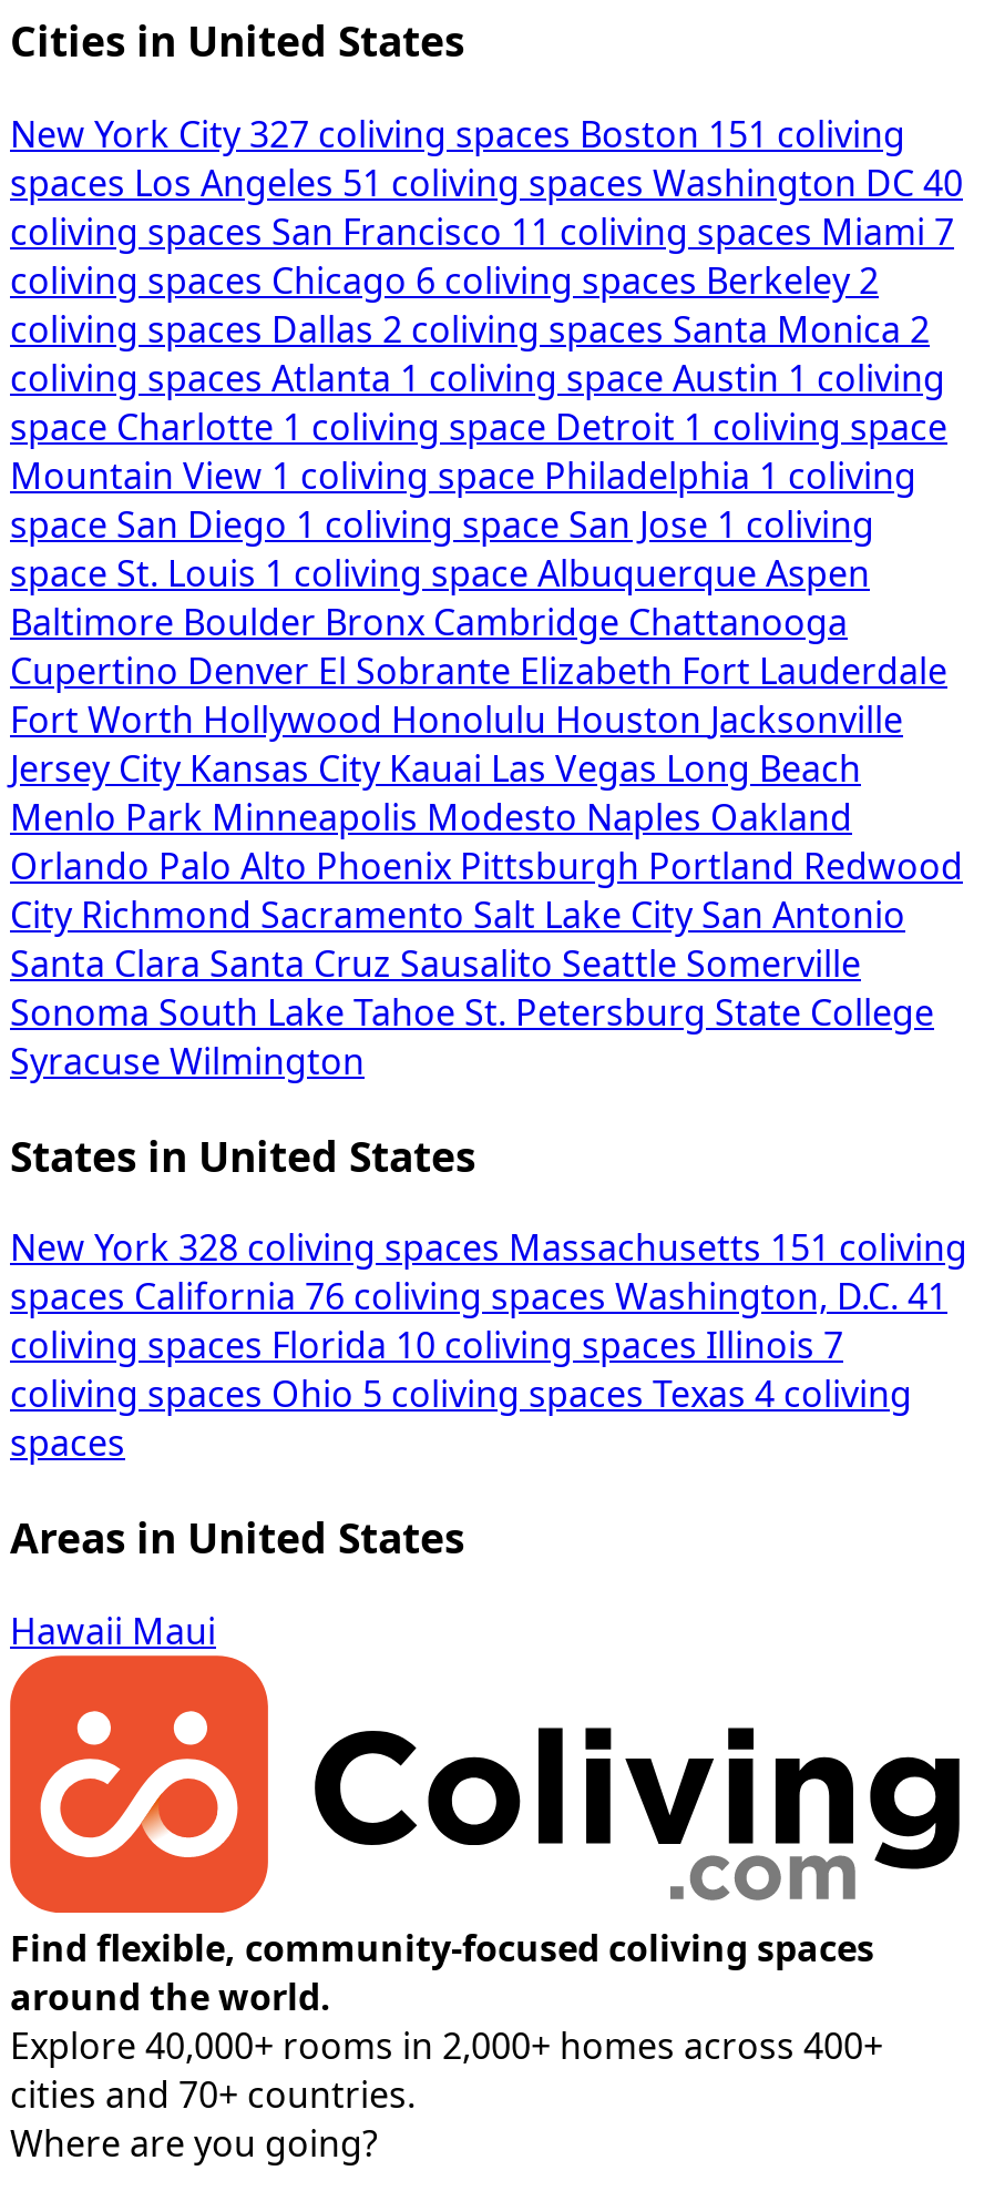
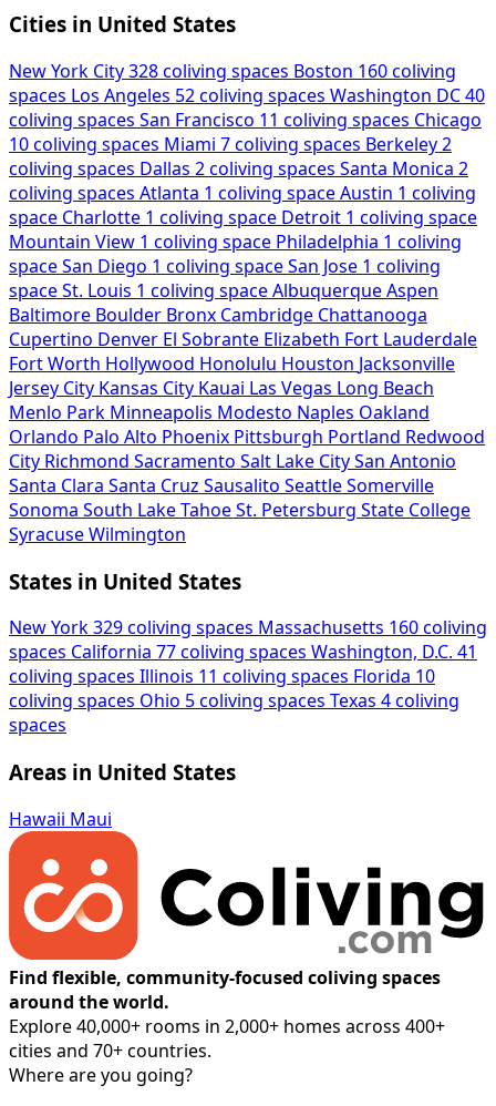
[10,110,963,305] New York City 327 coliving spaces Boston 151 coliving | spaces Los Angeles 51 coliving spaces Washington DC 40 | coliving spaces San Francisco 11 coliving spaces Miami 7 | coliving spaces Chicago 6 coliving spaces Berkeley 2 -> [9,59,485,156] New York City 328 coliving spaces Boston 160 coliving | spaces Los Angeles 52 coliving spaces Washington DC 40 | coliving spaces San Francisco 11 coliving spaces Chicago | 10 coliving spaces Miami 7 coliving spaces Berkeley 2
[10,1224,967,1273] New York 328 coliving spaces Massachusetts 151 coliving -> [9,616,487,640] New York 329 coliving spaces Massachusetts 160 coliving
[10,1273,947,1322] spaces California 76 coliving spaces Washington, D.C. 41 -> [9,640,477,664] spaces California 77 coliving spaces Washington, D.C. 41
[10,1322,843,1370] coliving spaces Florida 10 coliving spaces Illinois 7 -> [9,664,435,689] coliving spaces Illinois 11 coliving spaces Florida 10

